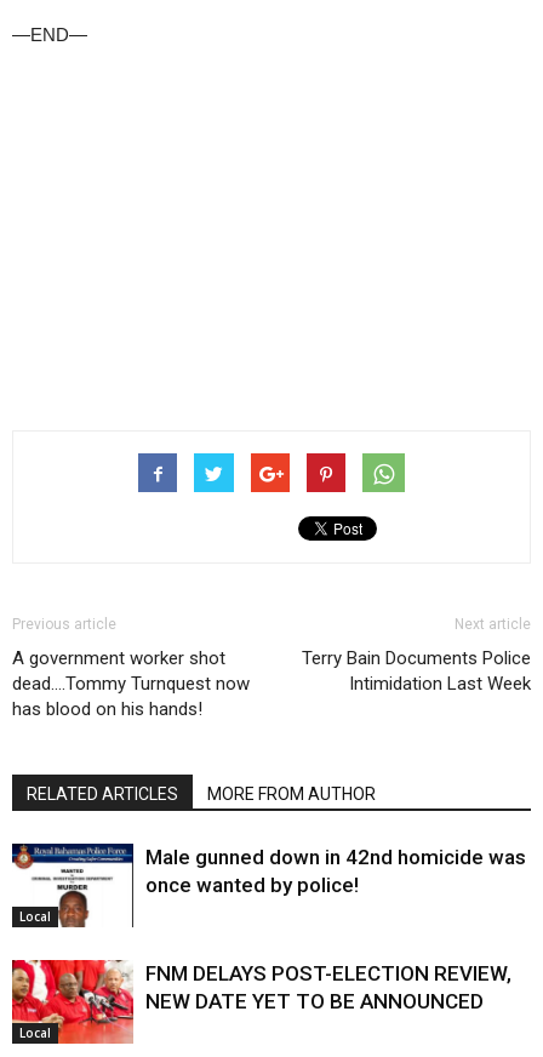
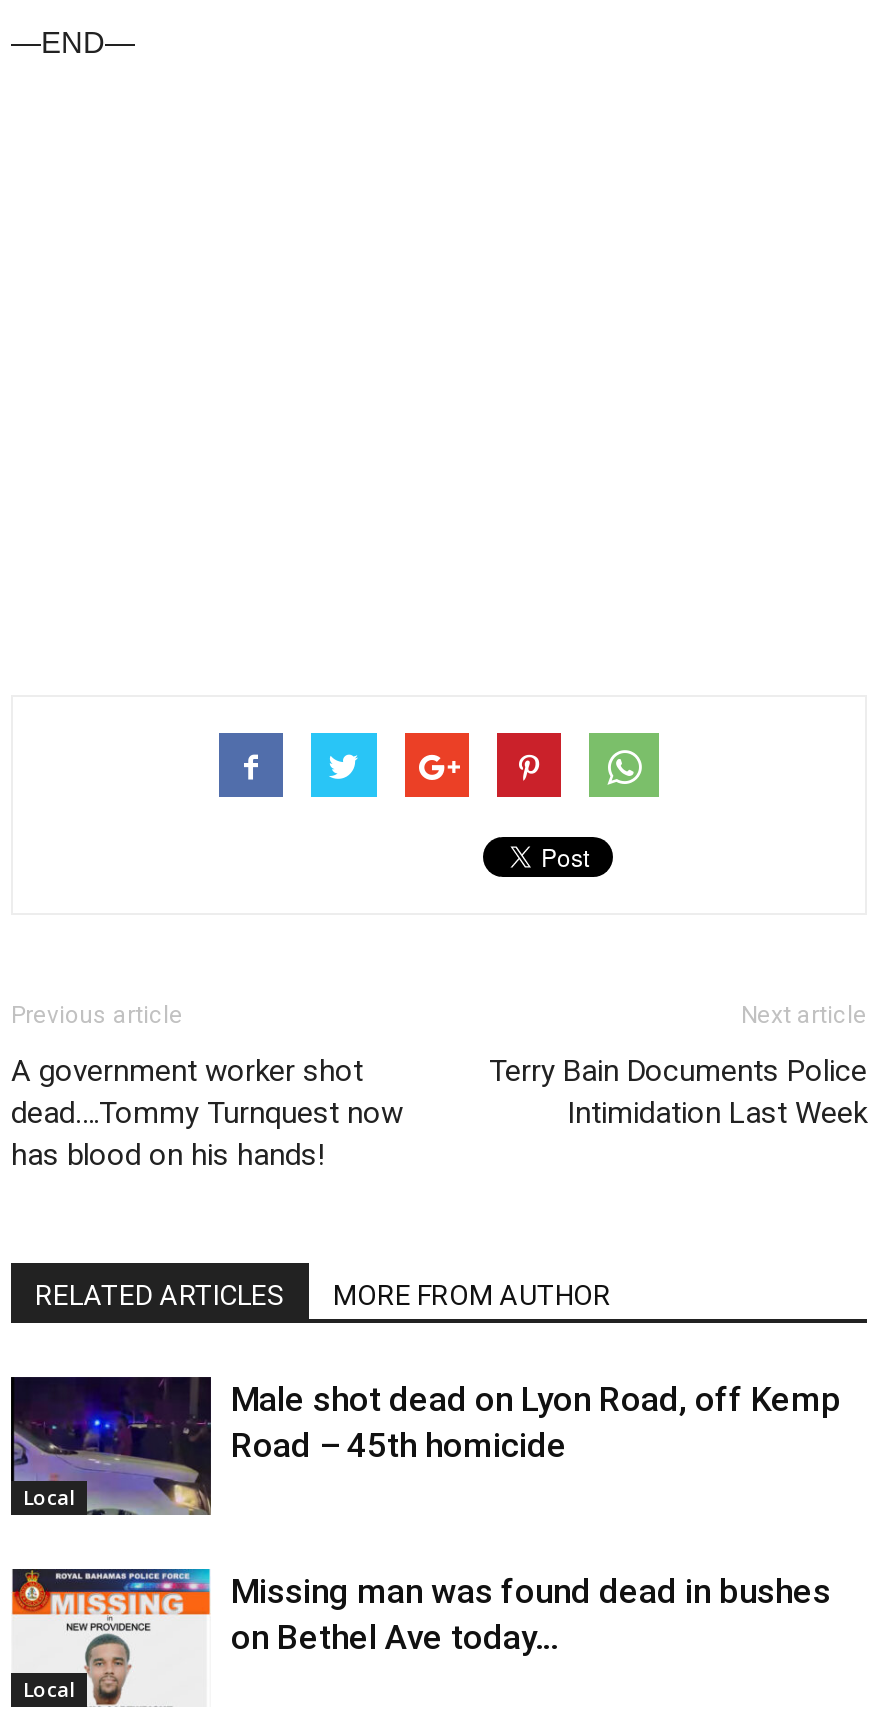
[11,844,526,927] [image] | Male gunned down in 42nd homicide was | once wanted by police! -> [9,1377,841,1517] [image] | Male shot dead on Lyon Road, off Kemp | Road – 45th homicide
[11,959,511,1045] [image] | FNM DELAYS POST-ELECTION REVIEW, | NEW DATE YET TO BE ANNOUNCED -> [11,1567,831,1707] [image] | Missing man was found dead in bushes | on Bethel Ave today…

